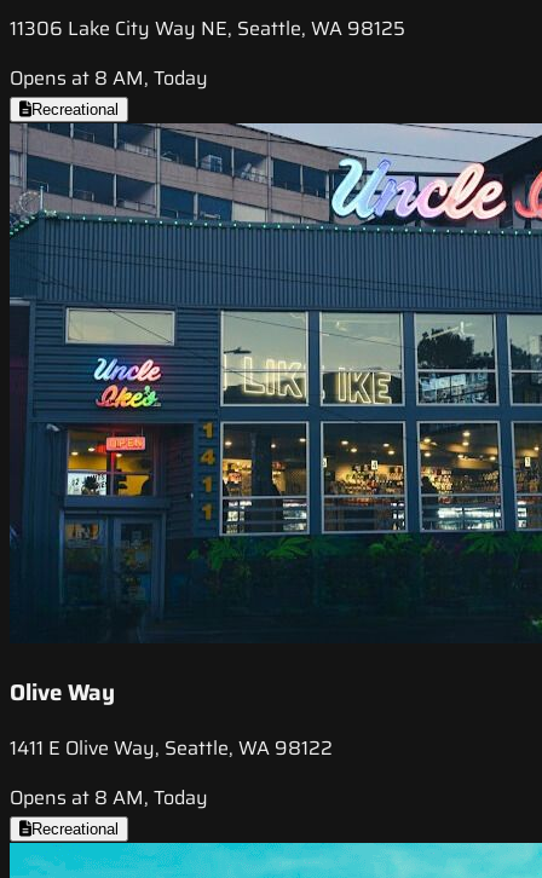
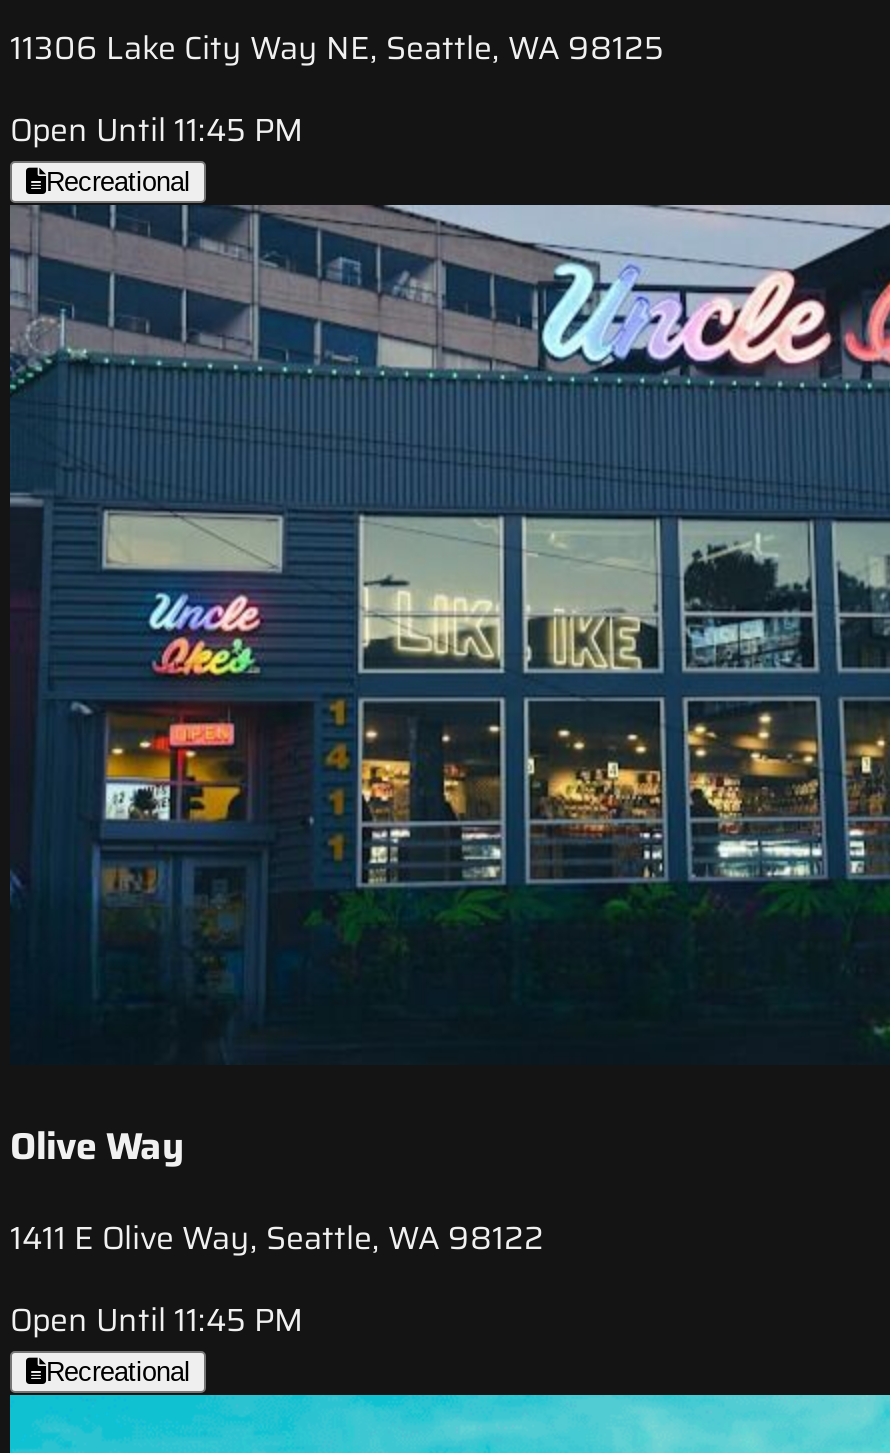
[10,63,208,94] Opens at 8 AM, Today -> [10,106,304,156] Open Until 11:45 PM
[10,782,208,812] Opens at 8 AM, Today -> [10,1295,304,1345] Open Until 11:45 PM

